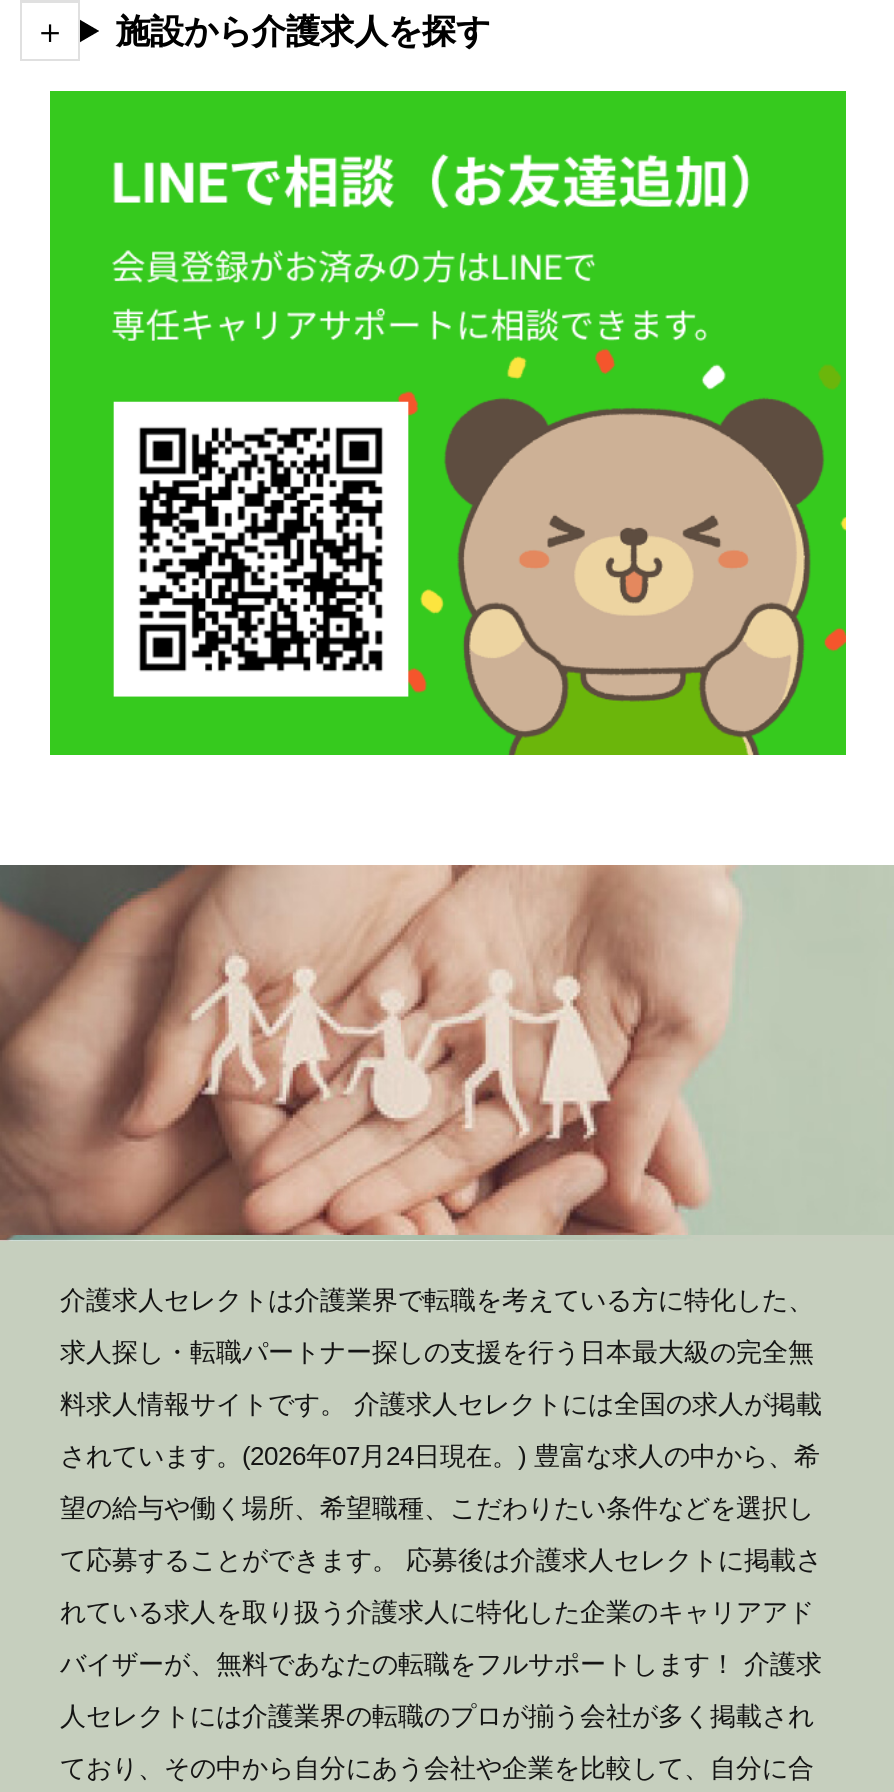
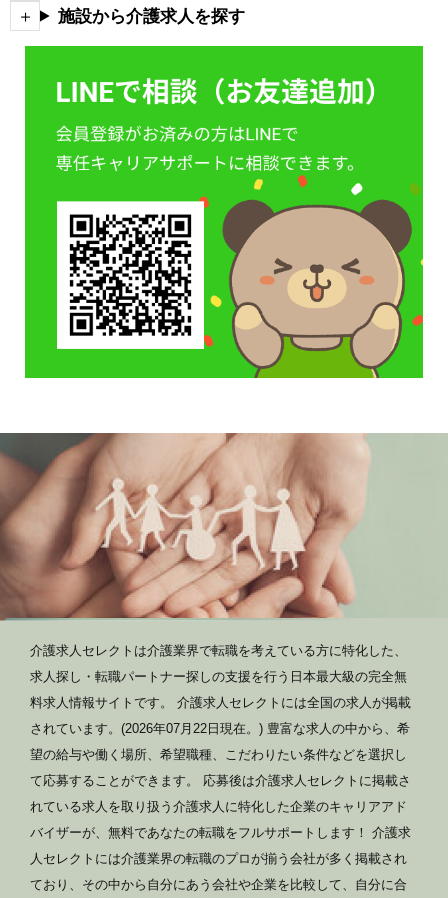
[60,1440,820,1470] されています。(2026年07月24日現在。) 豊富な求人の中から、希 -> [30,721,410,736] されています。(2026年07月22日現在。) 豊富な求人の中から、希

